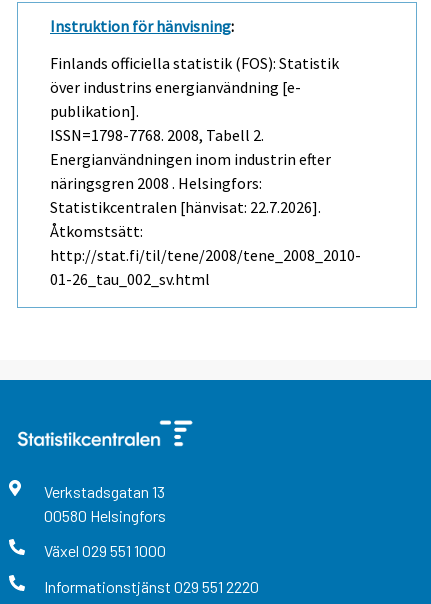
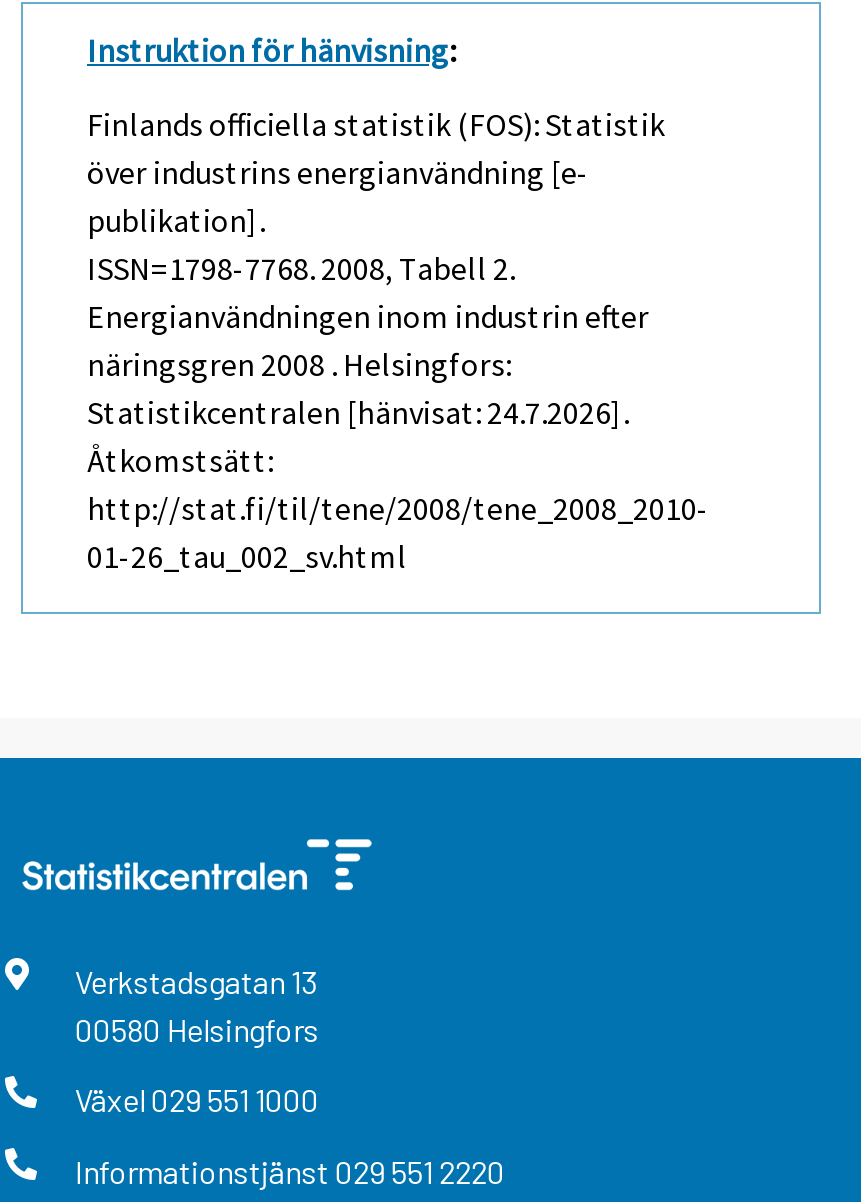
[50,197,321,217] Statistikcentralen [hänvisat: 22.7.2026]. -> [87,392,629,432] Statistikcentralen [hänvisat: 24.7.2026].

